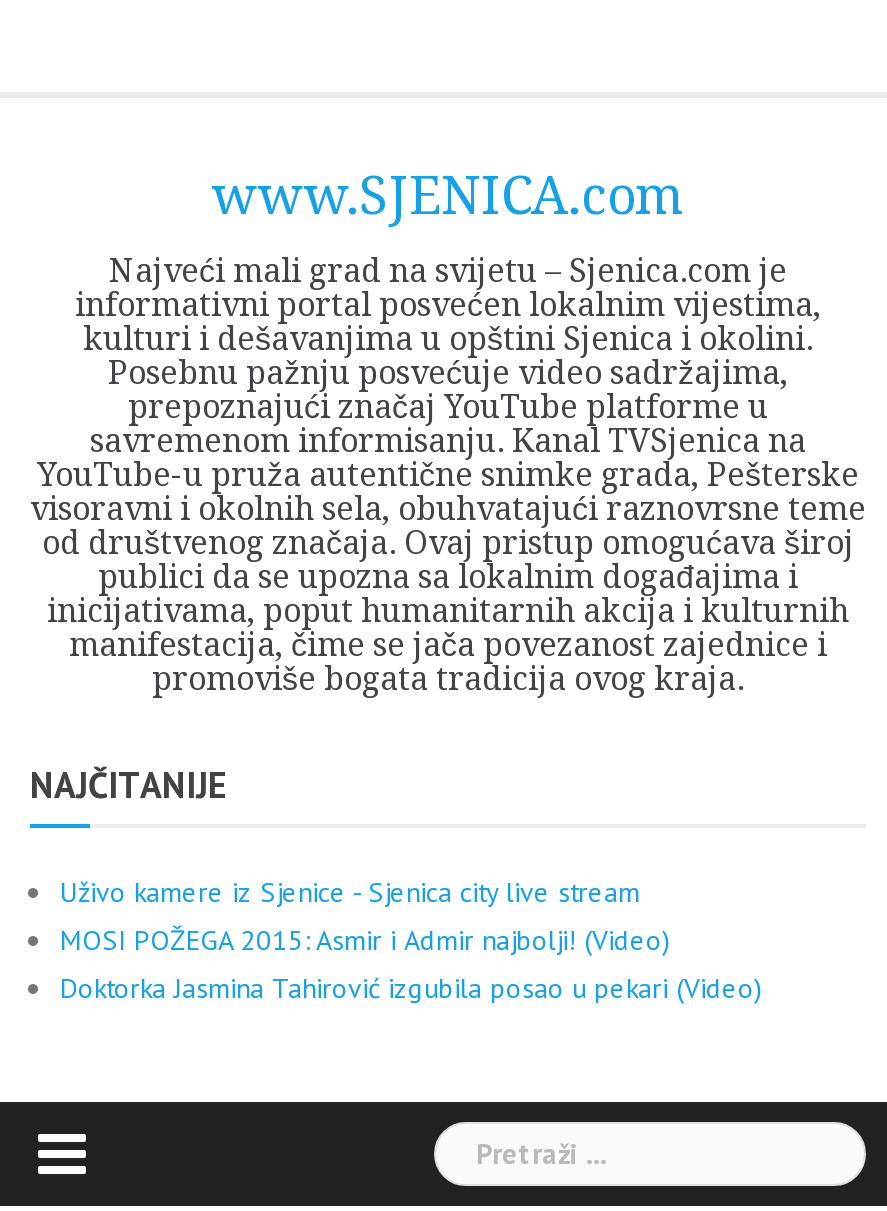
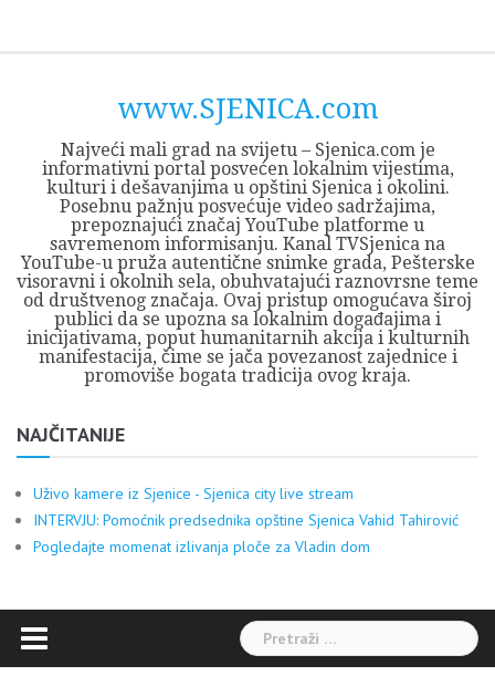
[60,922,762,1006] MOSI POŽEGA 2015: Asmir i Admir najbolji! (Video) | Doktorka Jasmina Tahirović izgubila posao u pekari (Video) -> [33,510,459,557] INTERVJU: Pomoćnik predsednika opštine Sjenica Vahid Tahirović | Pogledajte momenat izlivanja ploče za Vladin dom

